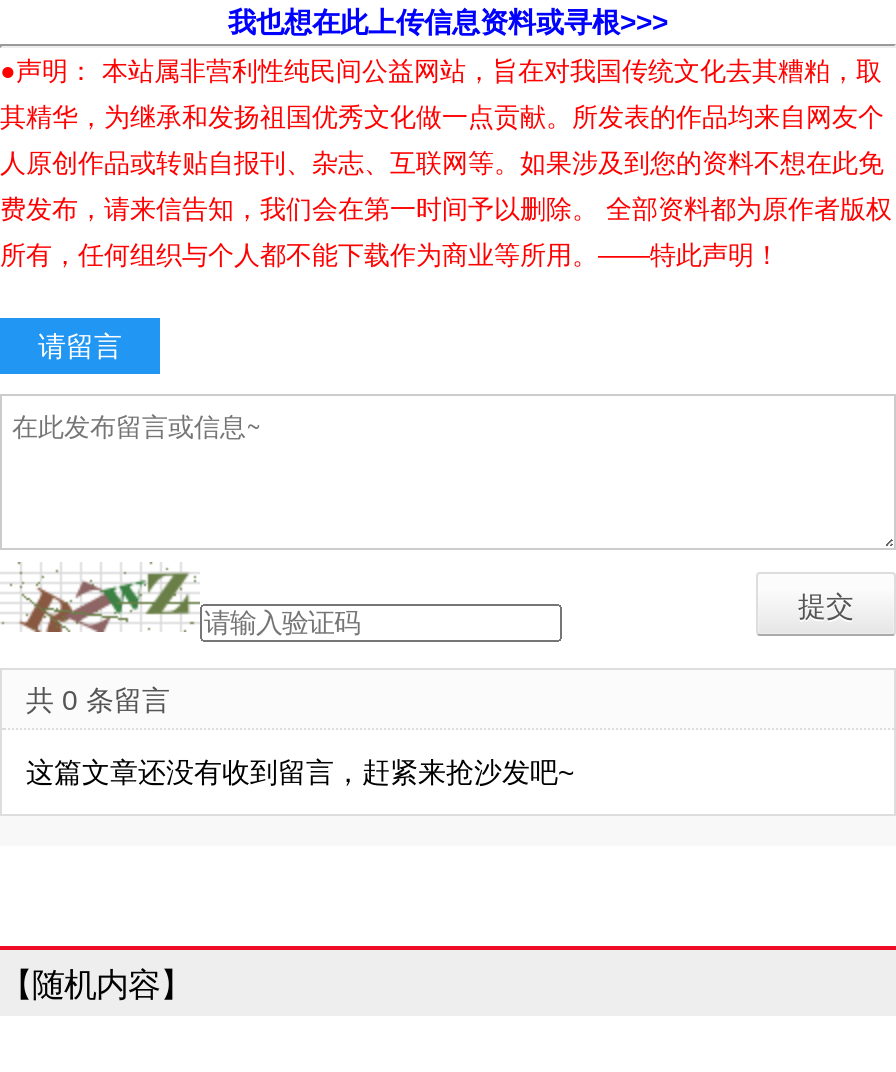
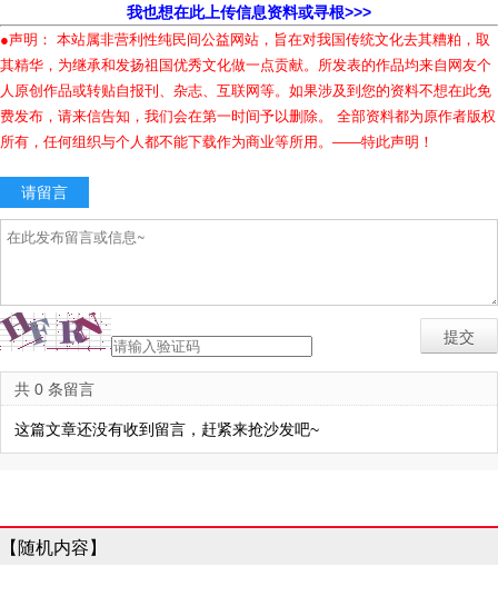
[6,562,198,634] [image] -> [3,311,109,351] [image]

